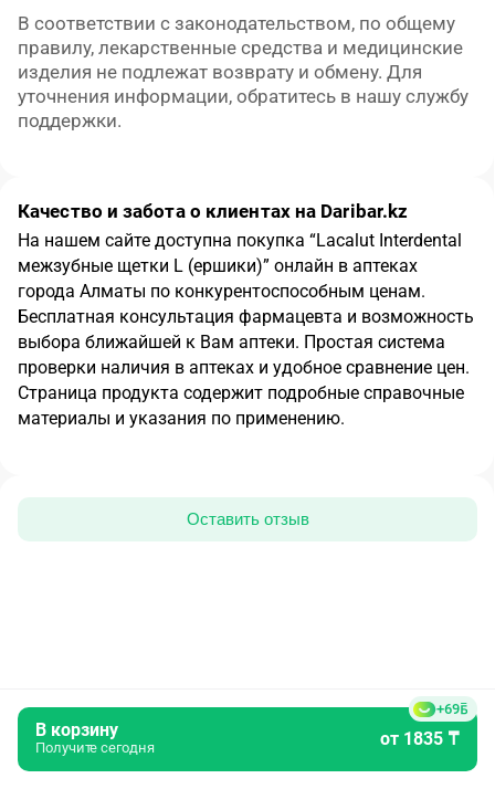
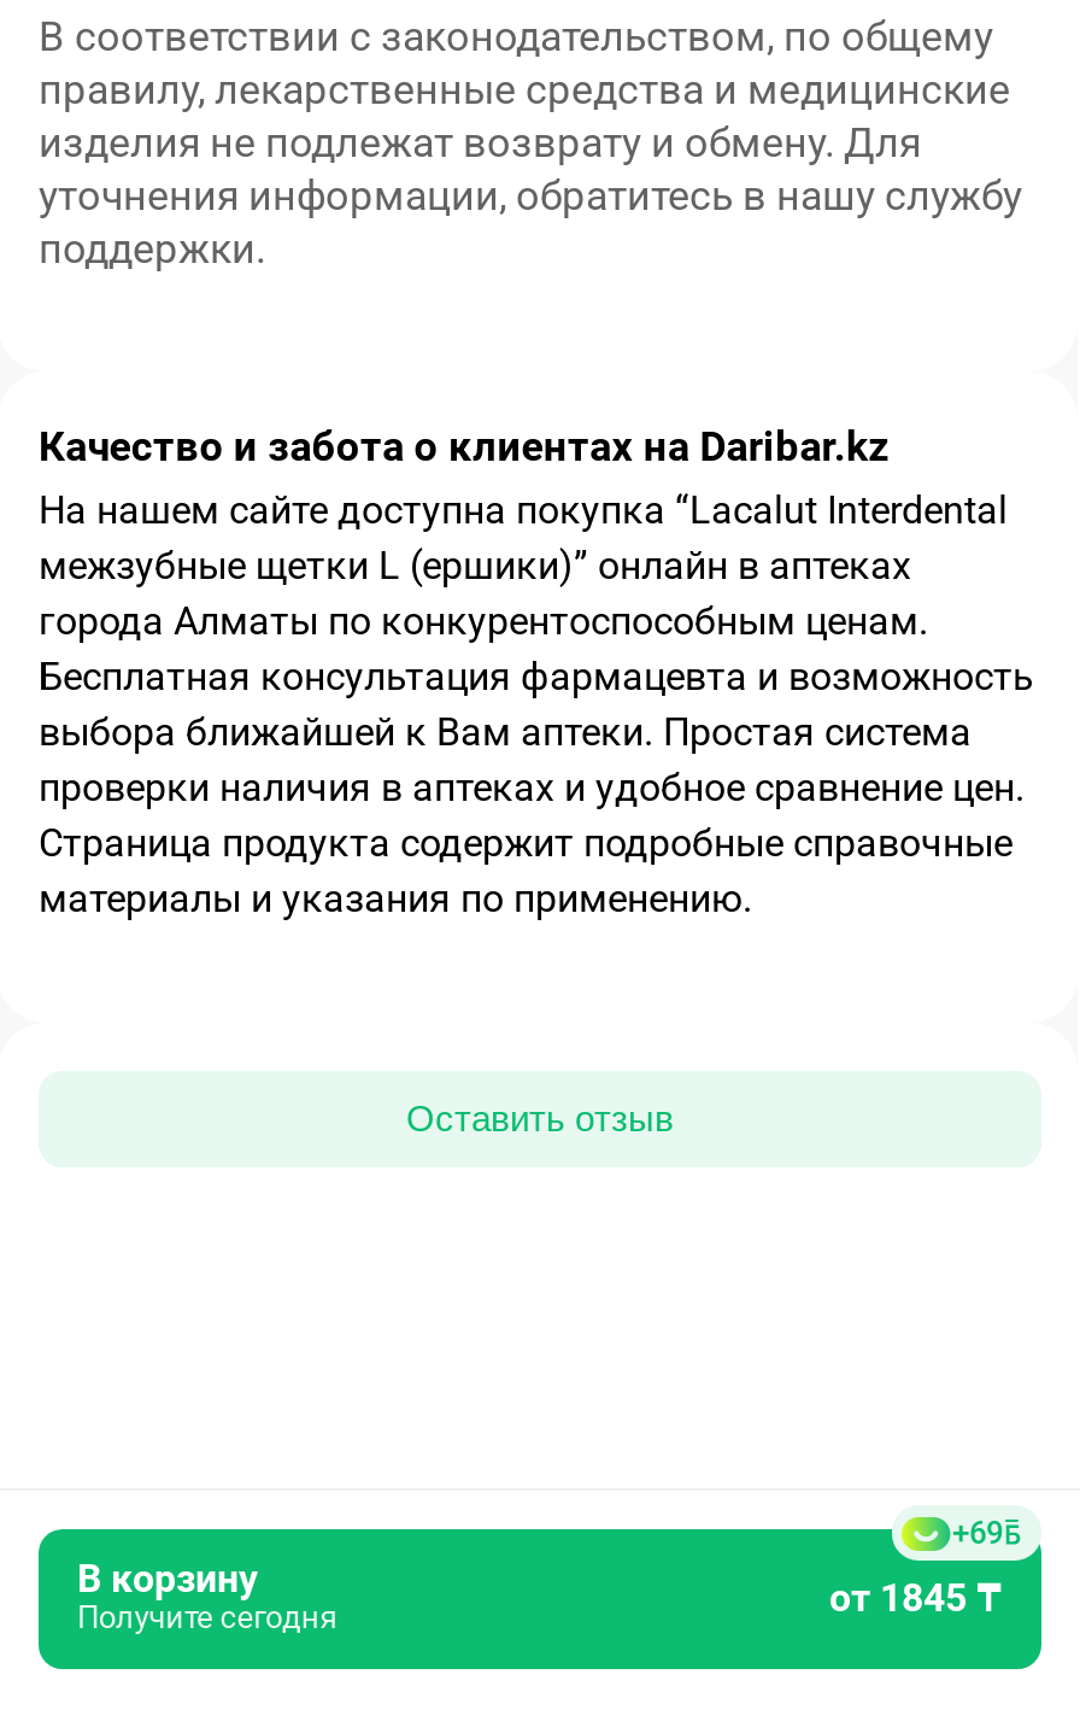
[380,728,460,749] от 1835 ₸ -> [829,1575,1003,1621] от 1845 ₸

